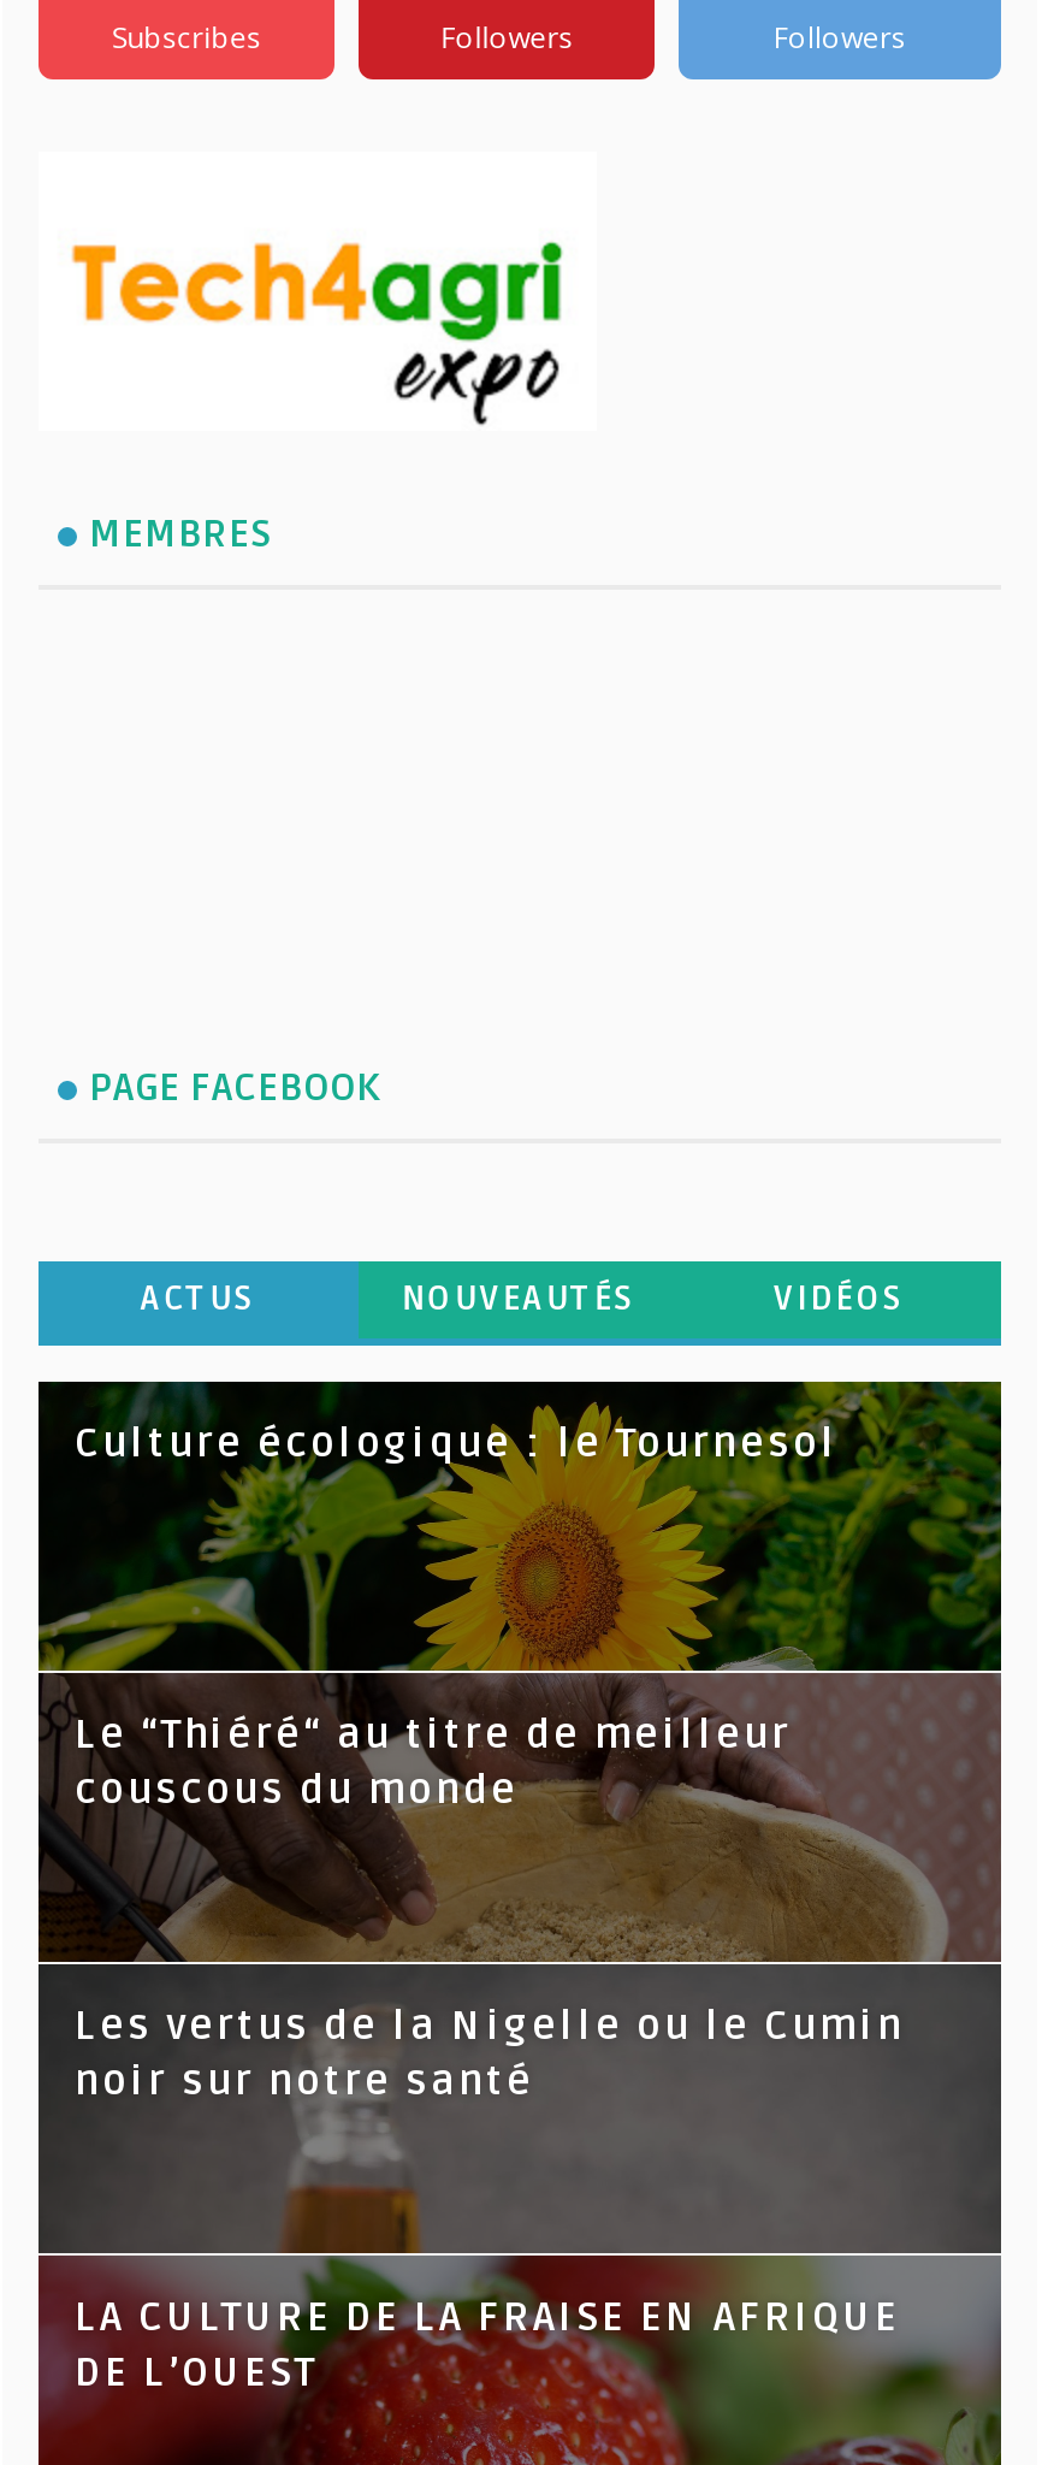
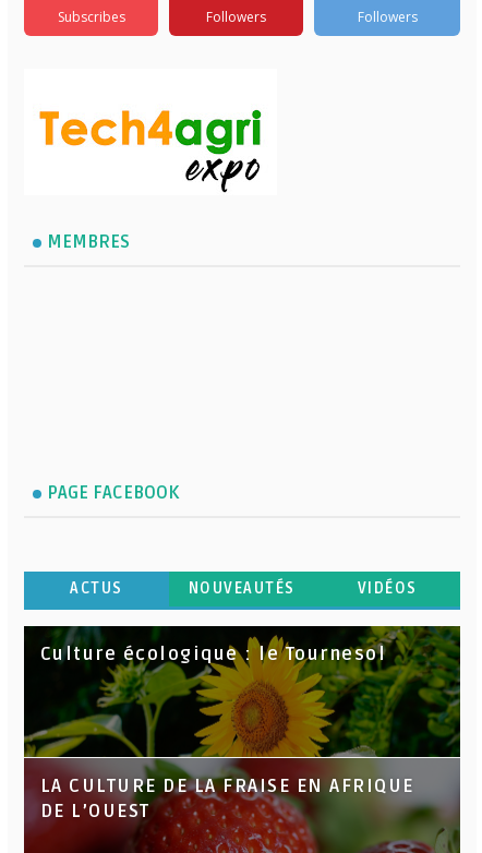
[39,1671,1001,2253] [image] | Le “Thiéré“ au titre de meilleur | couscous du monde -> none
[75,2002,905,2106] Les vertus de la Nigelle ou le Cumin | noir sur notre santé -> none

